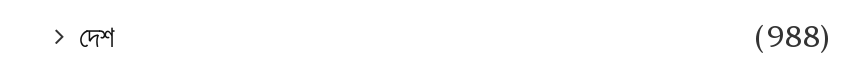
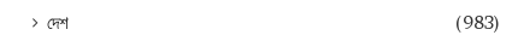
[755,17,831,55] (988) -> [455,11,500,34] (983)

